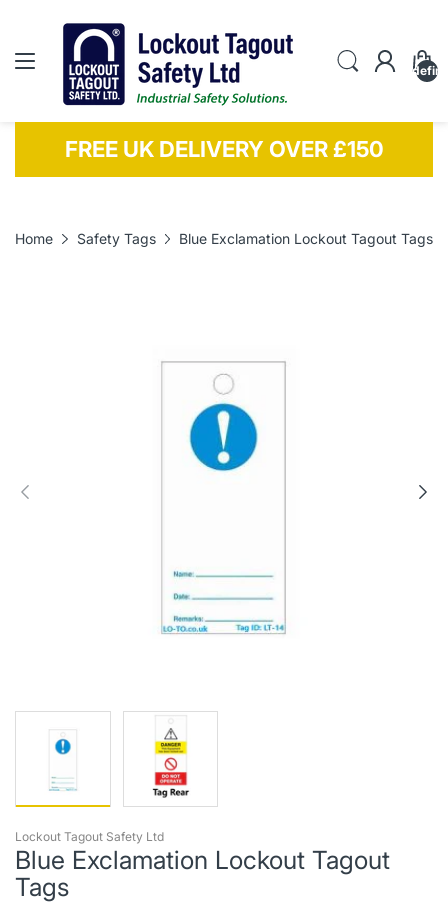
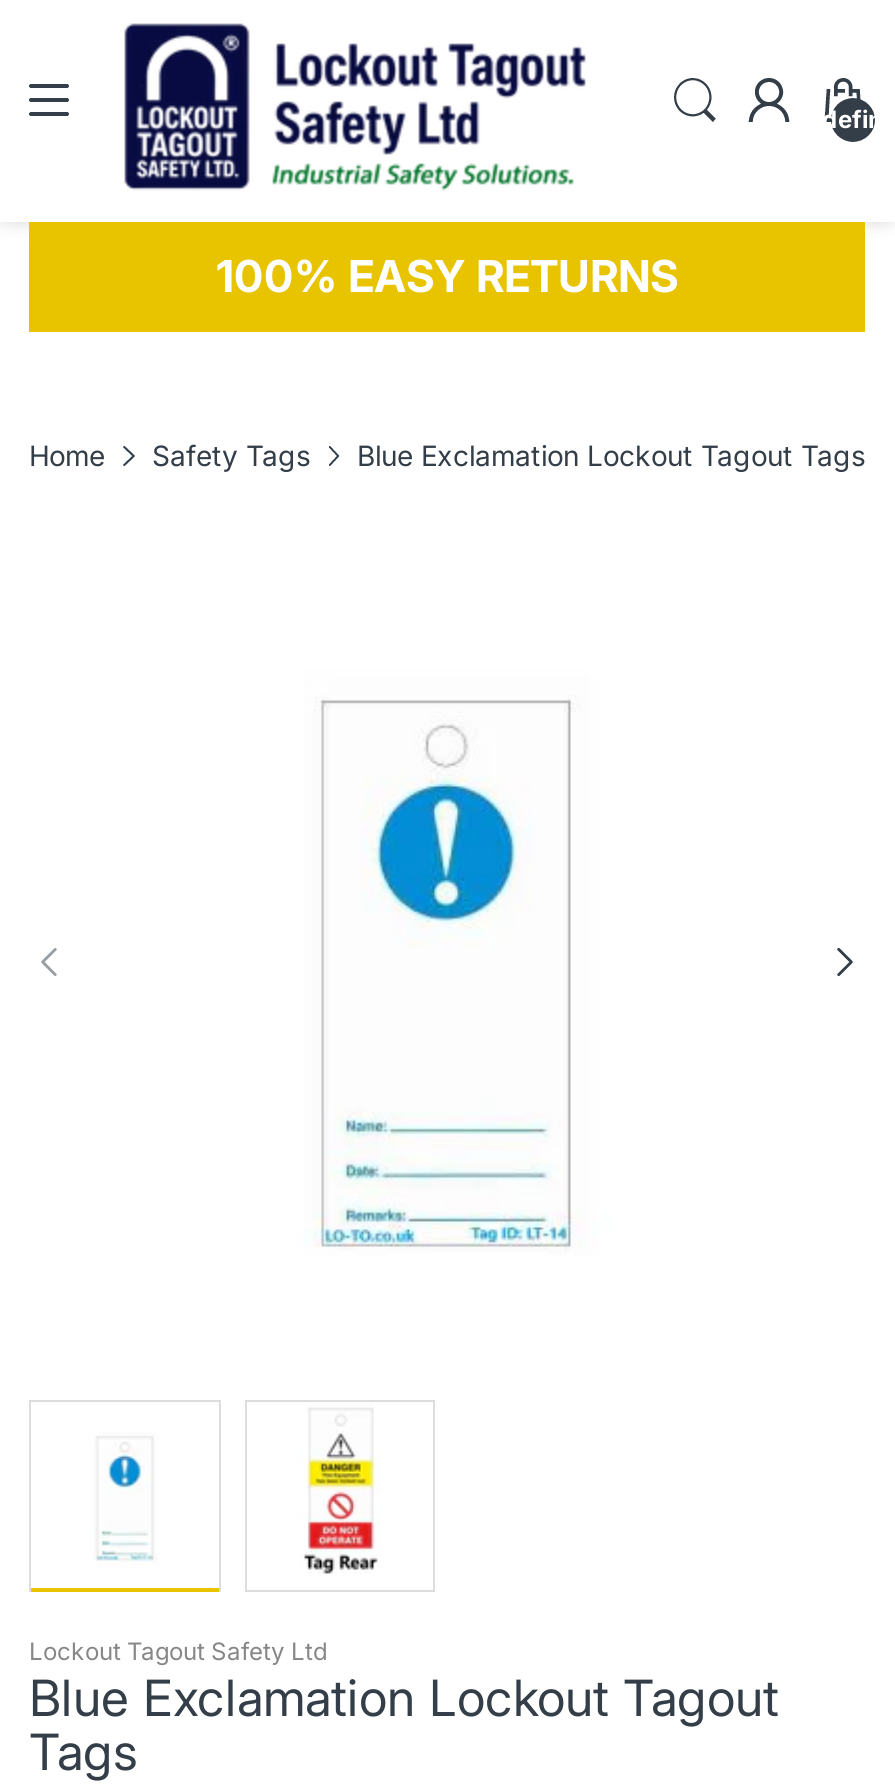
[64,136,383,162] FREE UK DELIVERY OVER £150 -> [216,250,678,302] 100% EASY RETURNS

